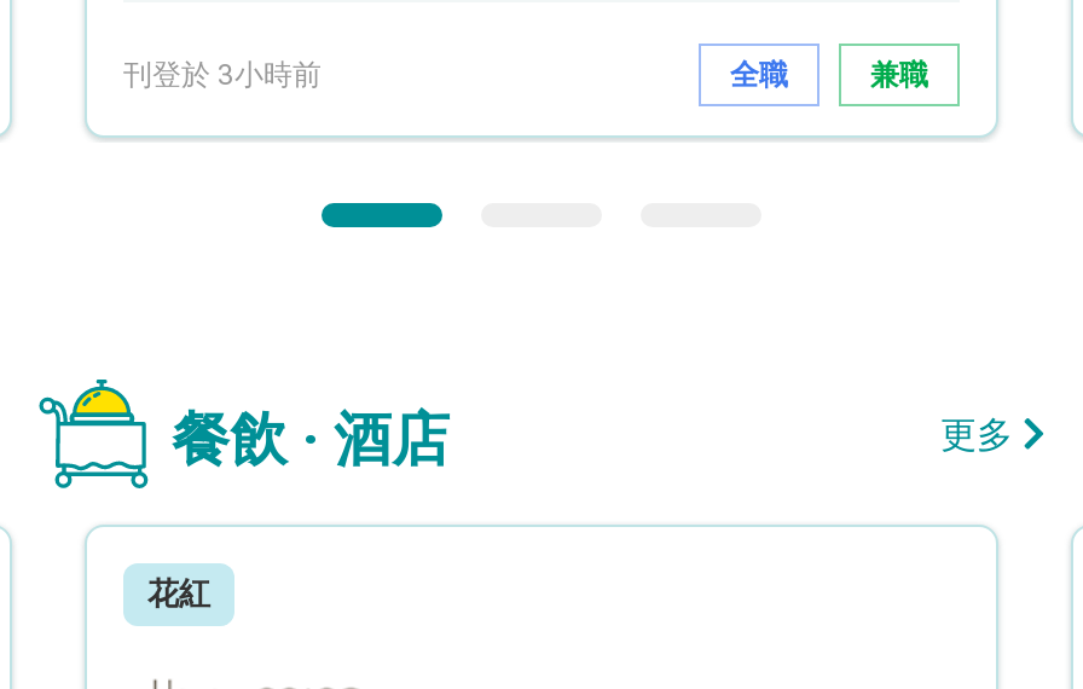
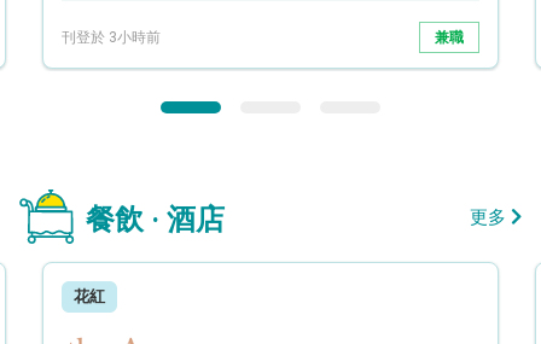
[730,57,788,91] 全職 -> none

